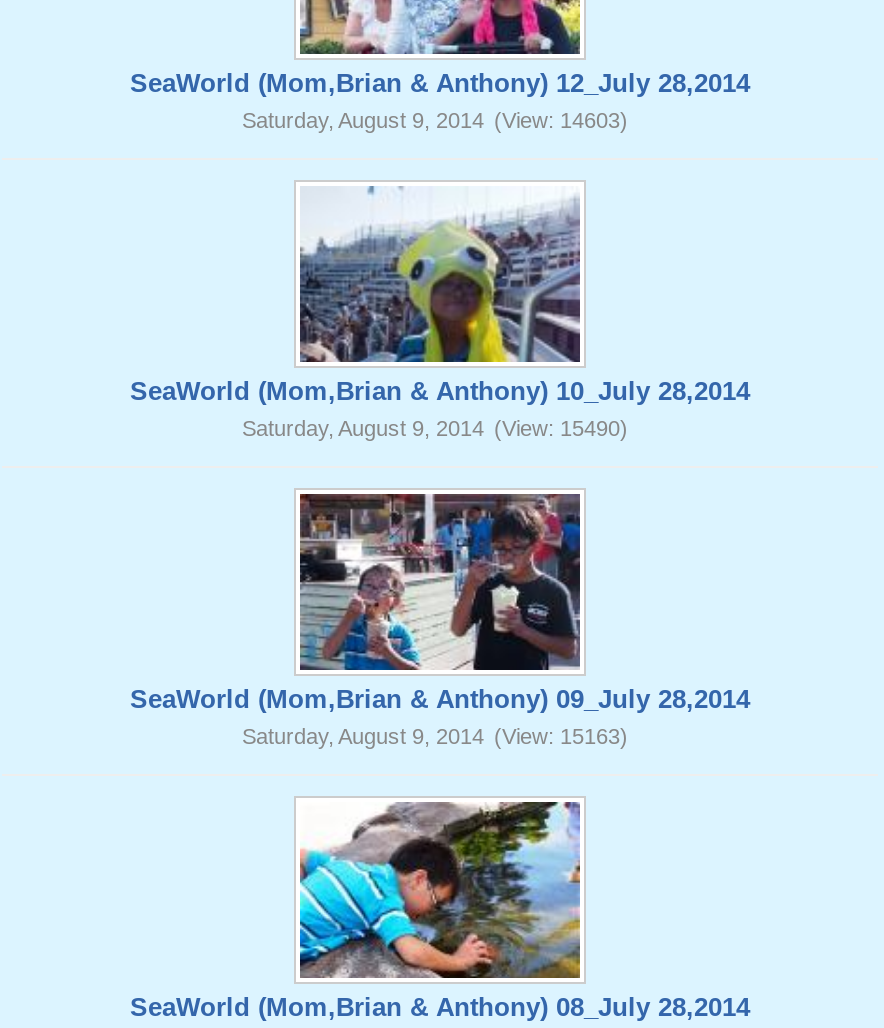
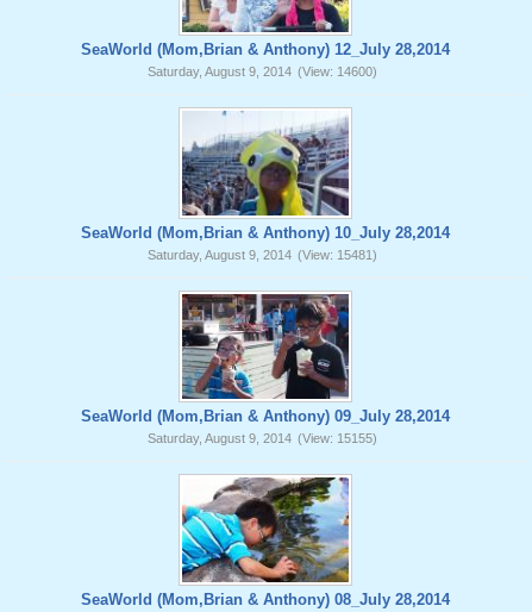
[242,108,628,132] Saturday, August 9, 2014 (View: 14603) -> [148,64,377,79] Saturday, August 9, 2014 (View: 14600)
[242,416,628,440] Saturday, August 9, 2014 (View: 15490) -> [148,248,377,262] Saturday, August 9, 2014 (View: 15481)
[242,724,628,748] Saturday, August 9, 2014 (View: 15163) -> [148,431,377,445] Saturday, August 9, 2014 (View: 15155)

